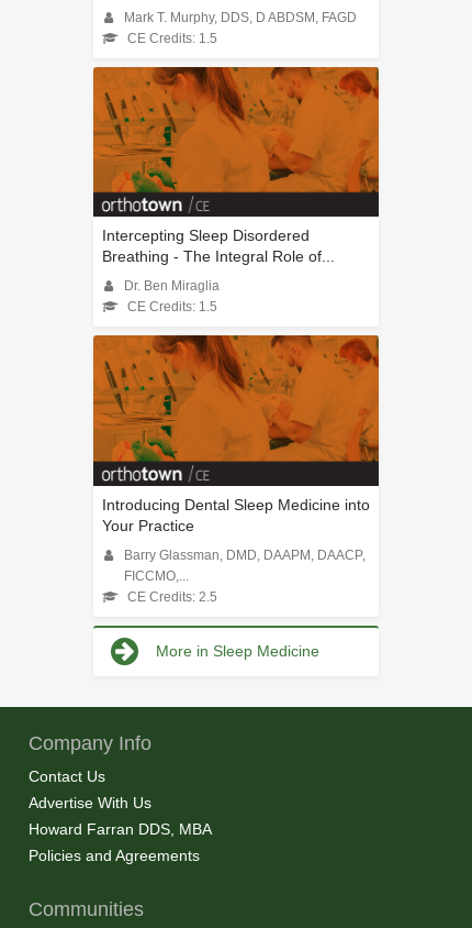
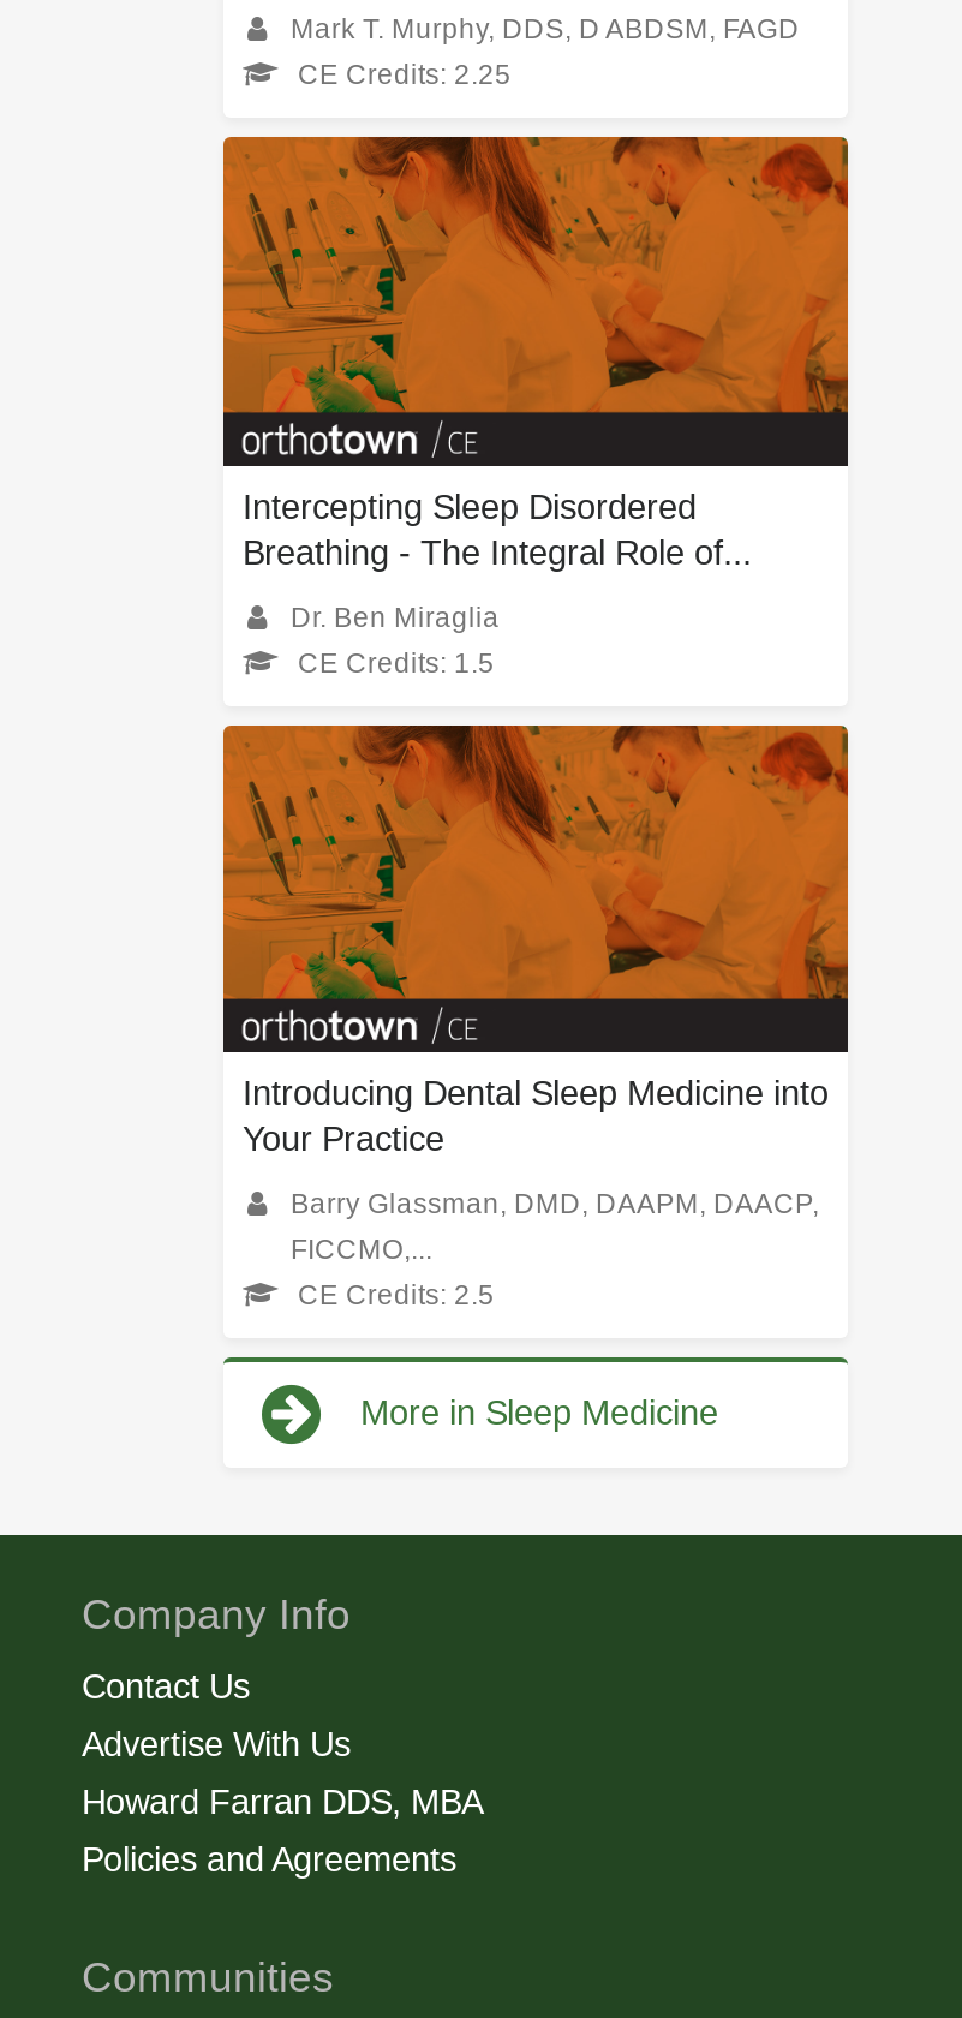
[127,32,217,45] CE Credits: 1.5 -> [298,61,512,90] CE Credits: 2.25

